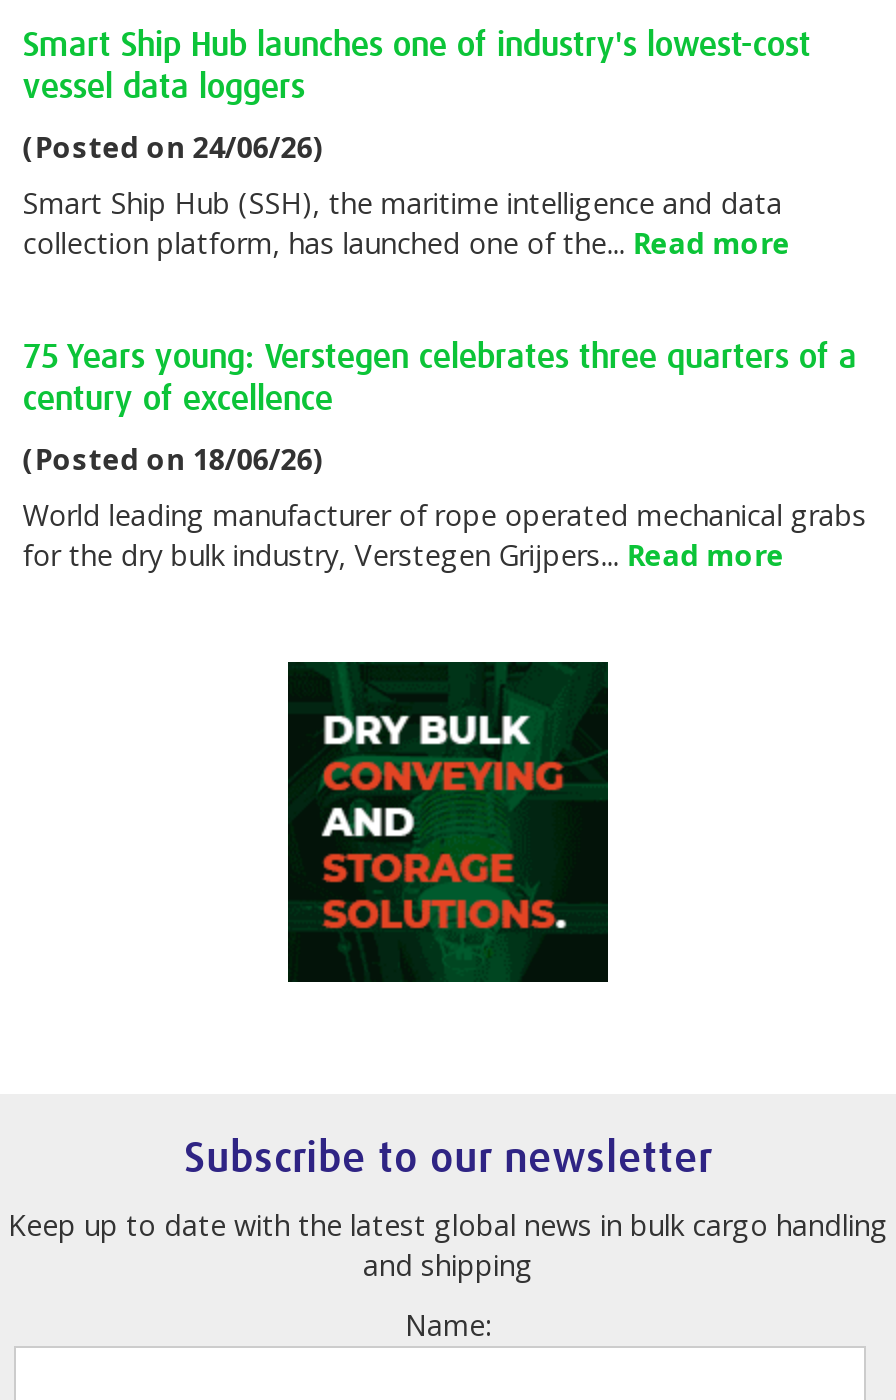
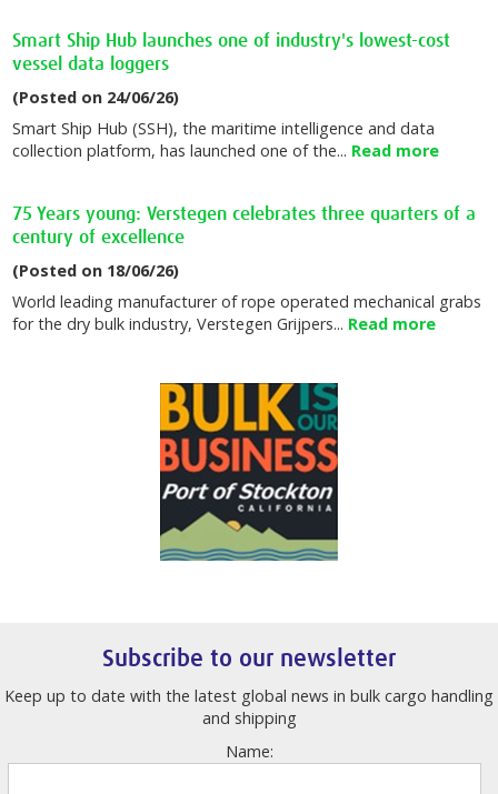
[286,660,610,984] [image] -> [159,382,339,562] [image]

